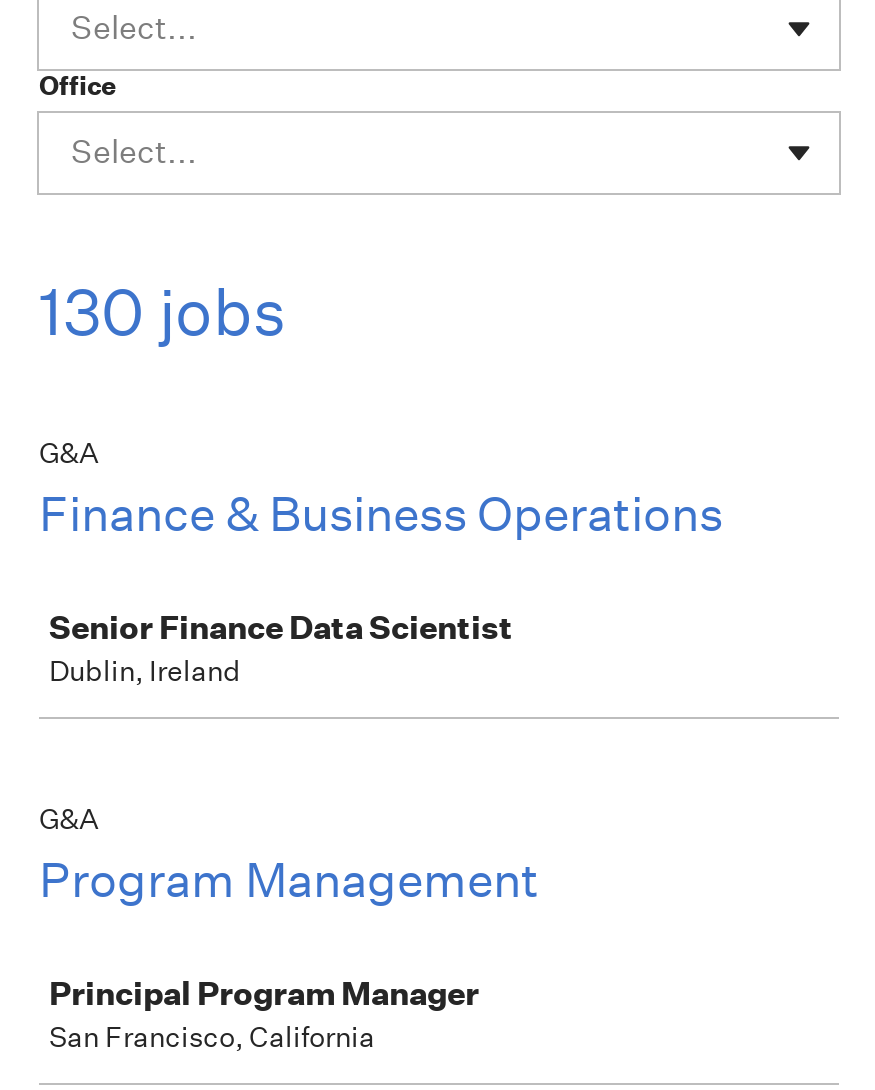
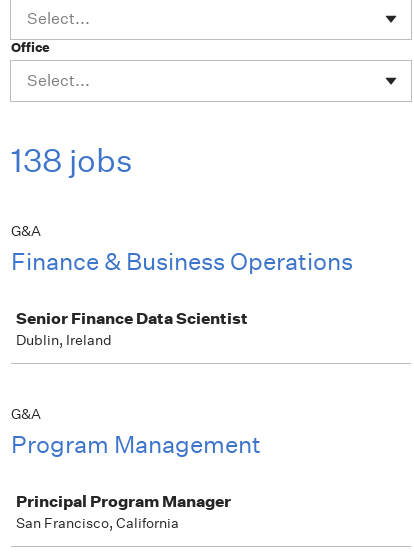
[39,273,287,351] 130 jobs -> [11,141,133,180] 138 jobs

